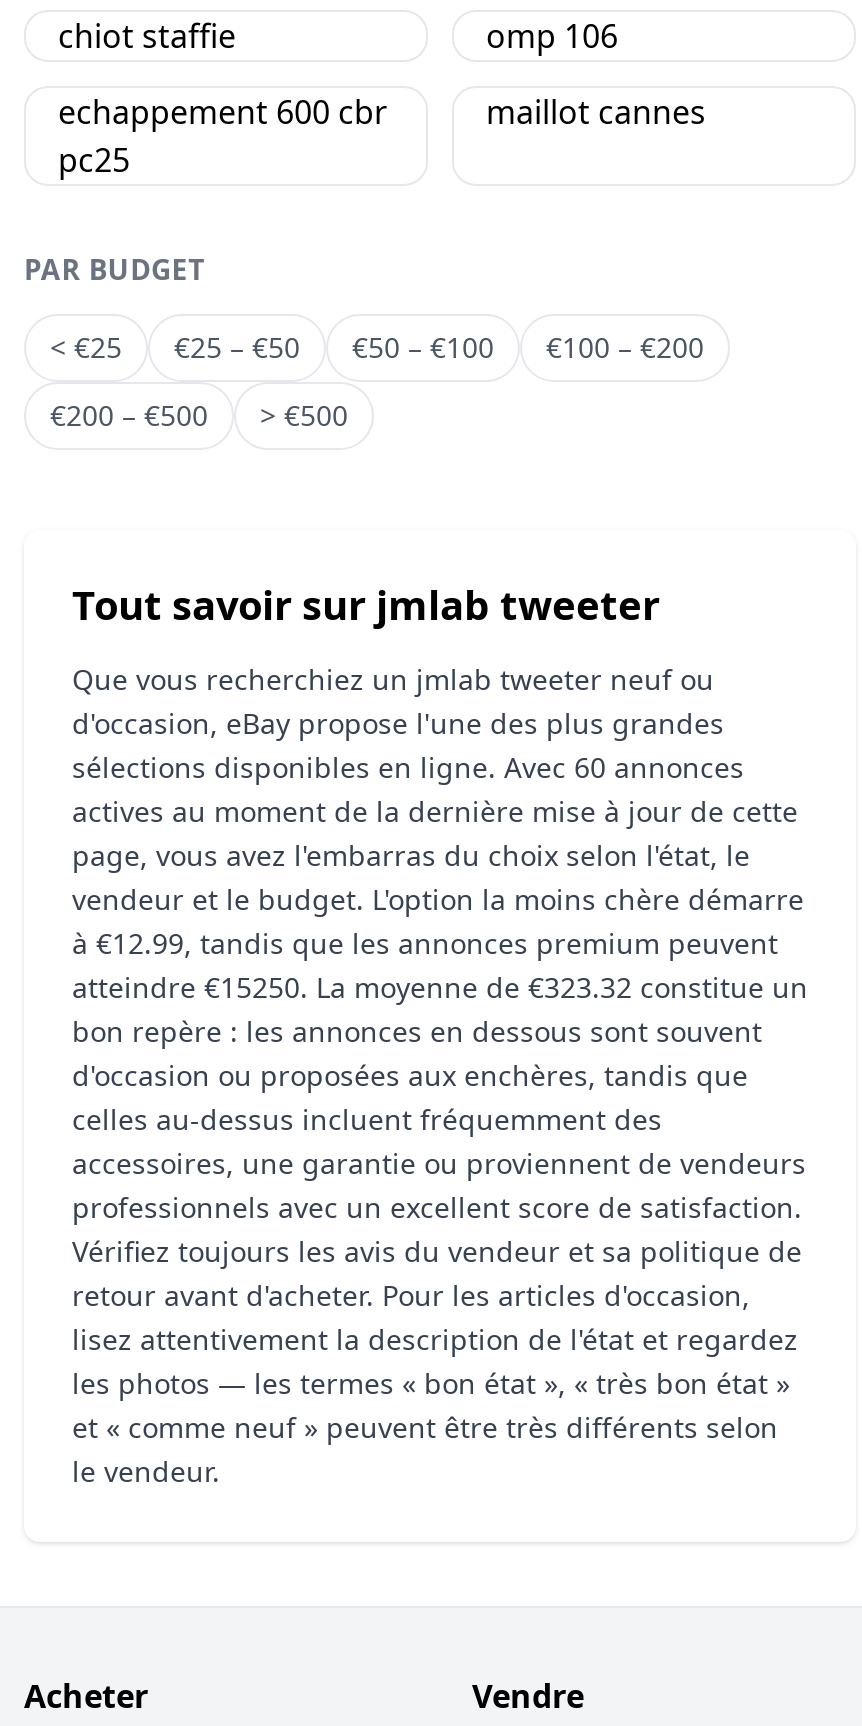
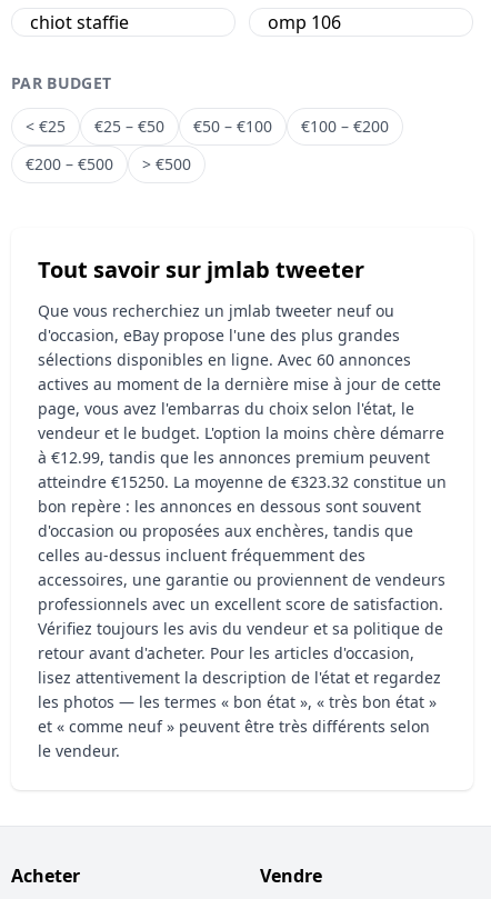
[58,90,388,182] echappement 600 cbr | pc25 -> none
[486,90,706,134] maillot cannes -> none

